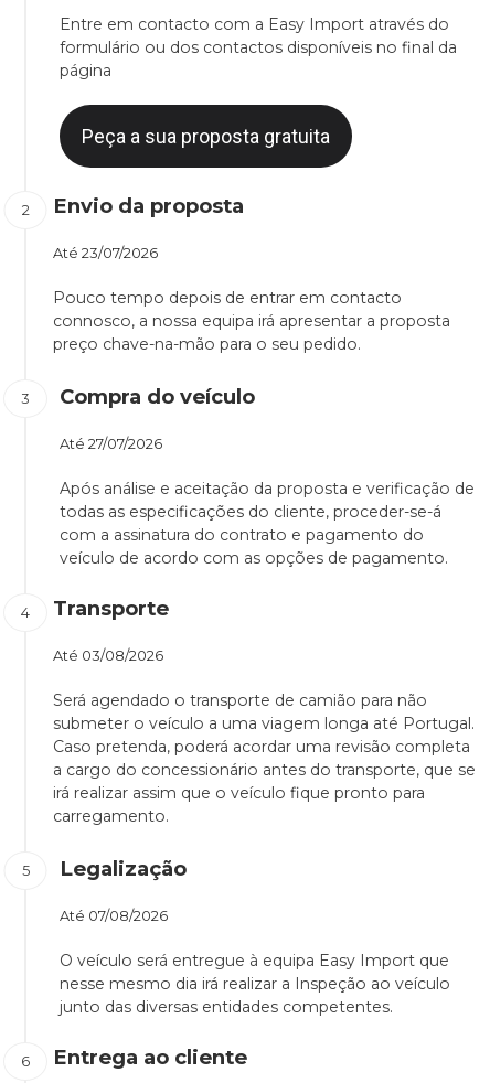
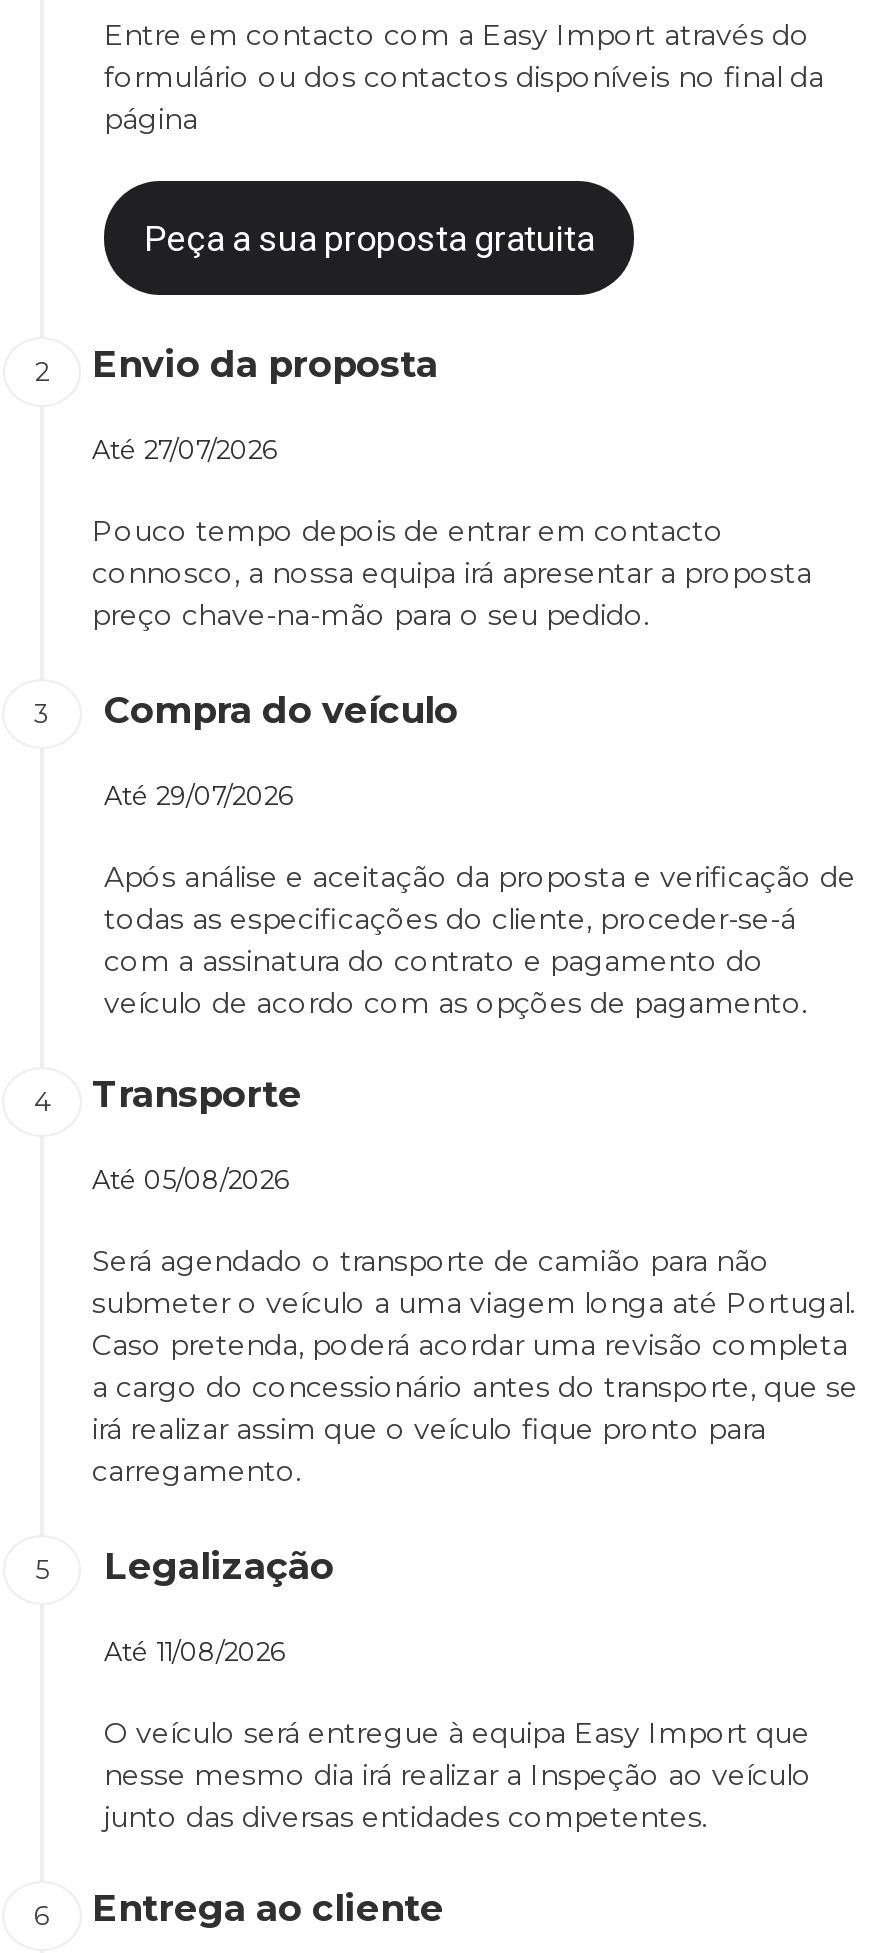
[53,245,158,261] Até 23/07/2026 -> [92,435,278,465] Até 27/07/2026
[60,436,162,452] Até 27/07/2026 -> [104,781,294,811] Até 29/07/2026
[53,647,163,664] Até 03/08/2026 -> [92,1165,290,1195] Até 05/08/2026
[60,908,168,924] Até 07/08/2026 -> [104,1637,286,1667] Até 11/08/2026

